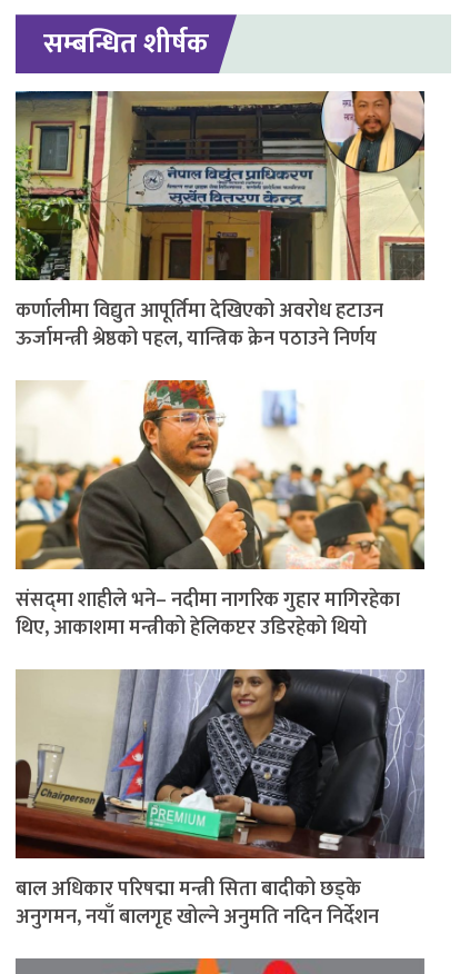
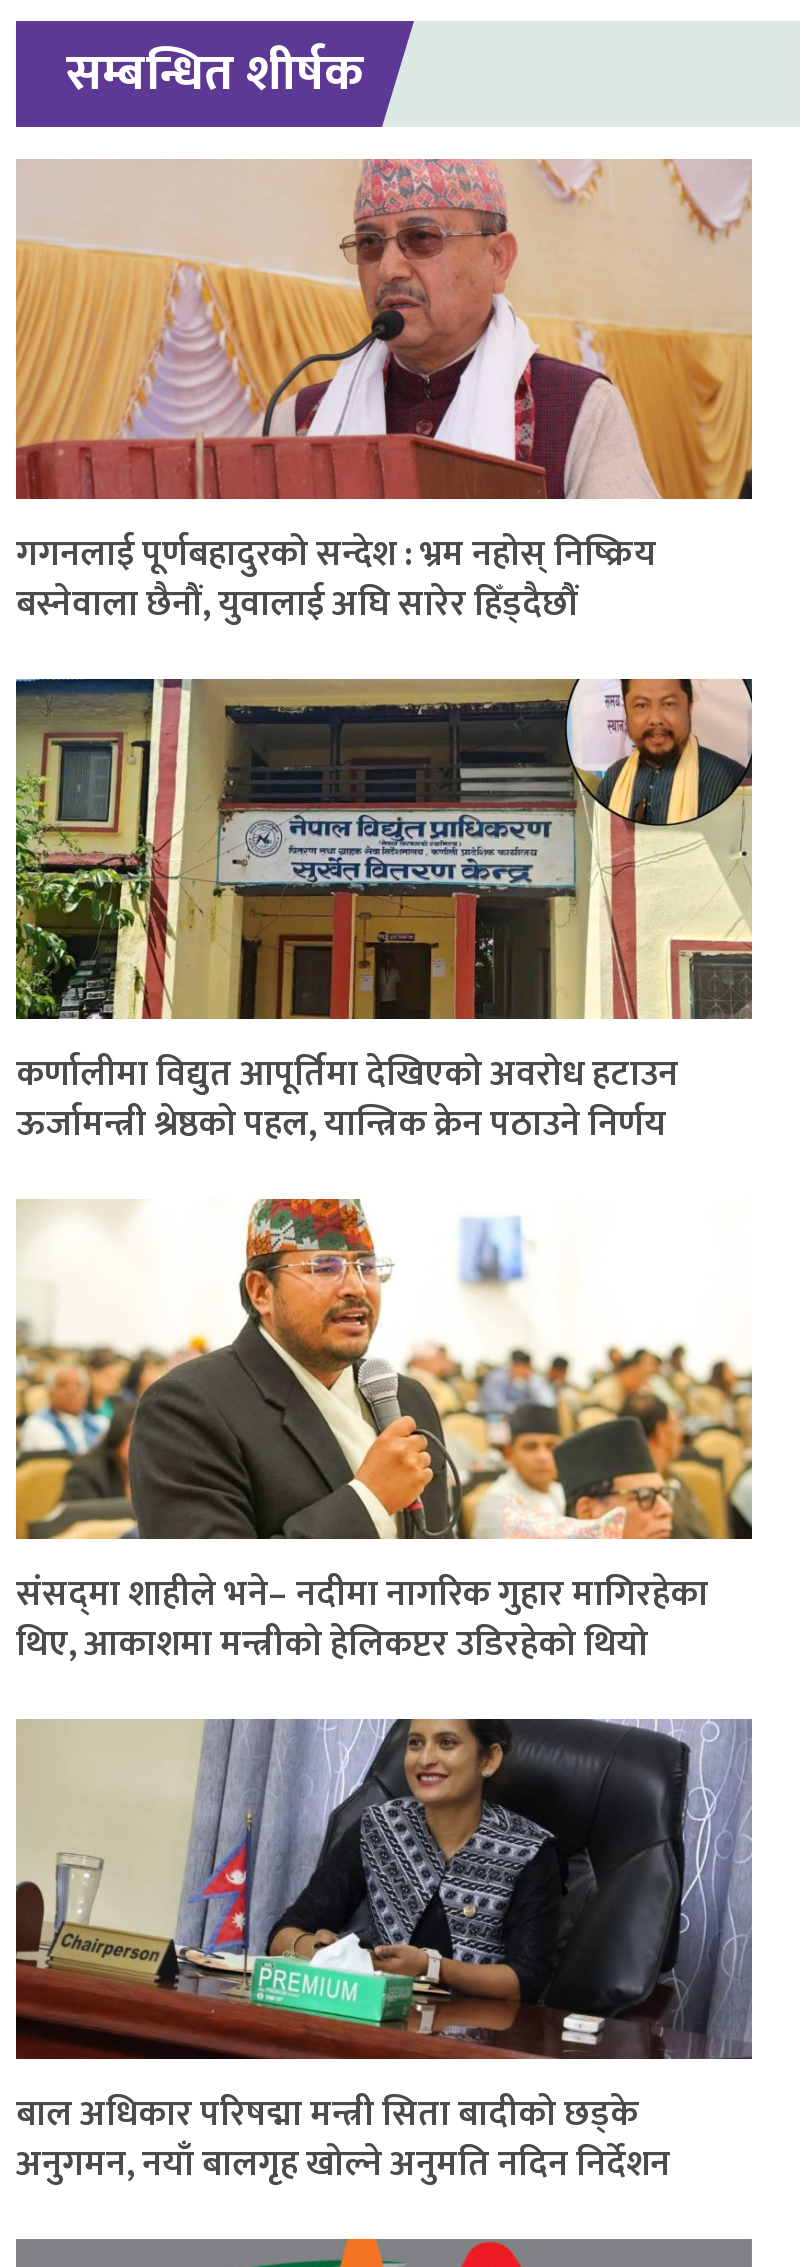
none -> [14,159,754,635] [image] | गगनलाई पूर्णबहादुरको सन्देश : भ्रम नहोस् निष्क्रिय | बस्नेवाला छैनौं, युवालाई अघि सारेर हिँड्दैछौं

